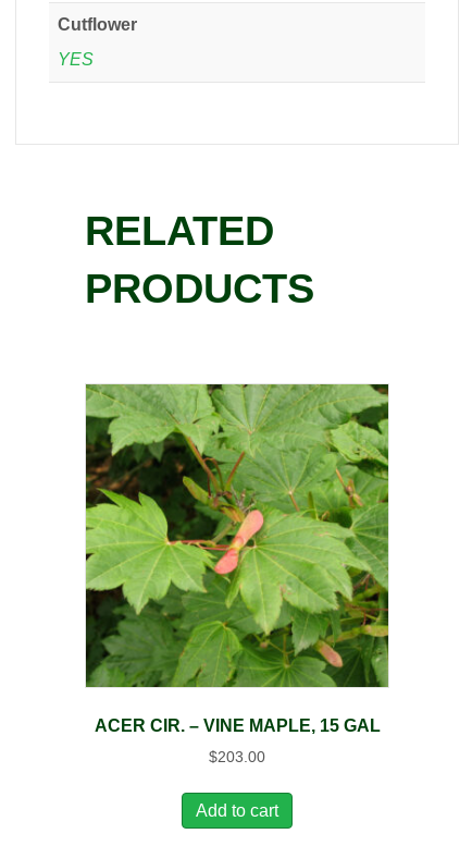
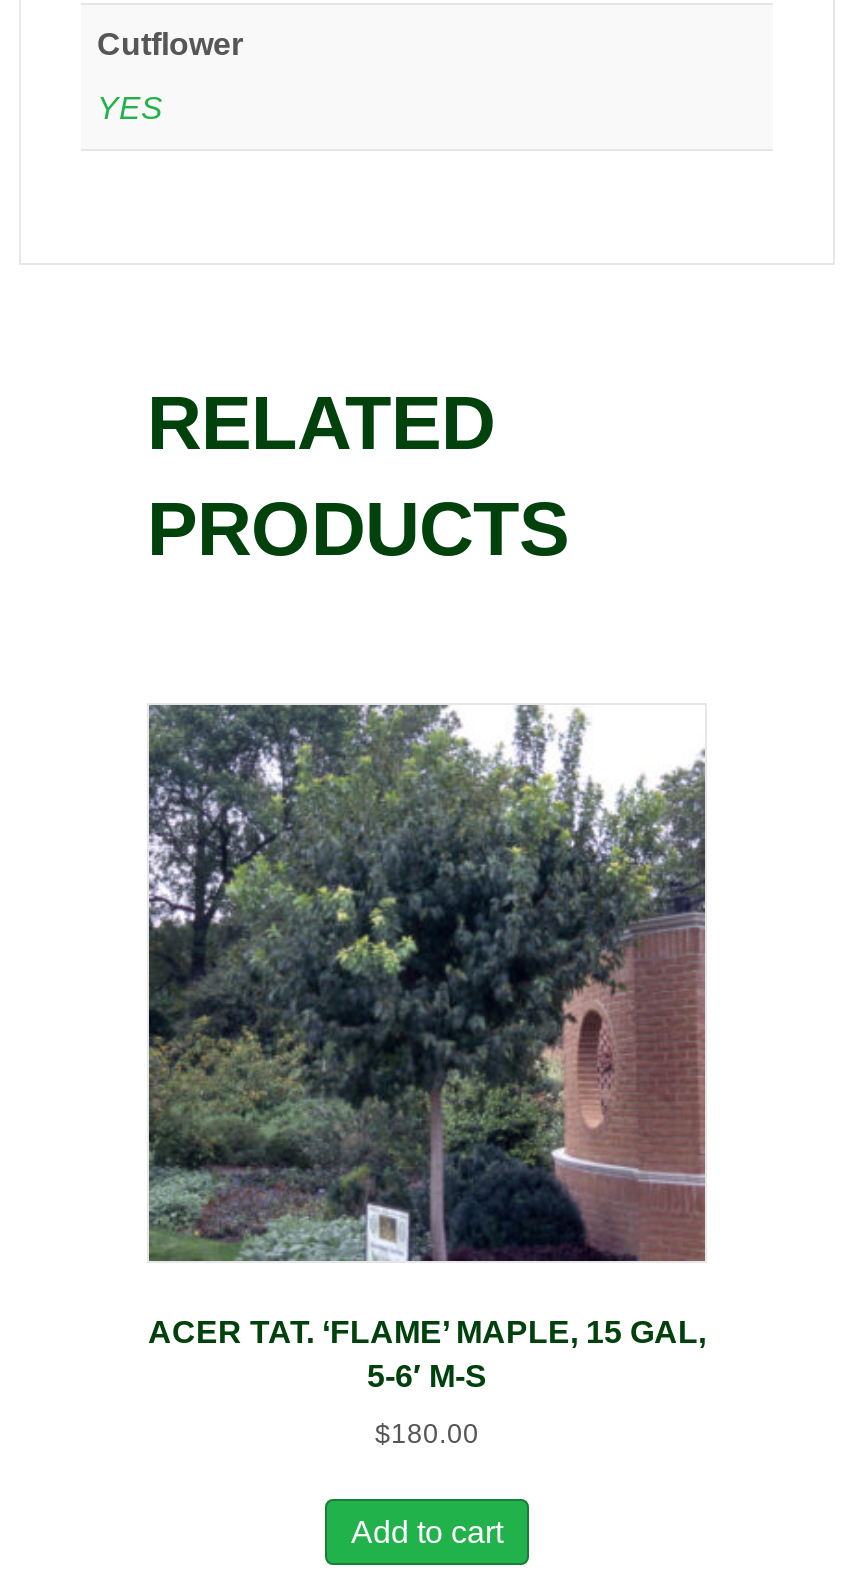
[85,383,389,735] [image] | ACER CIR. – VINE MAPLE, 15 GAL -> [147,703,707,1393] [image] | ACER TAT. ‘FLAME’ MAPLE, 15 GAL, | 5-6′ M-S
[209,749,265,766] $203.00 -> [375,1419,479,1449] $180.00

